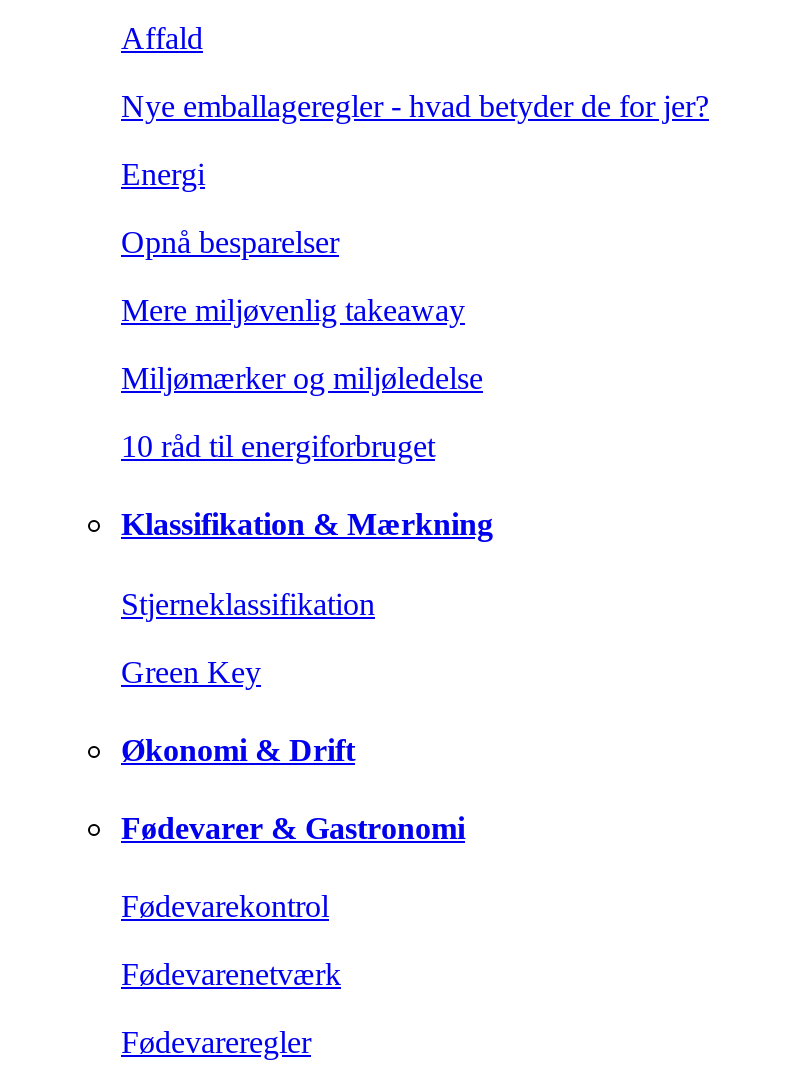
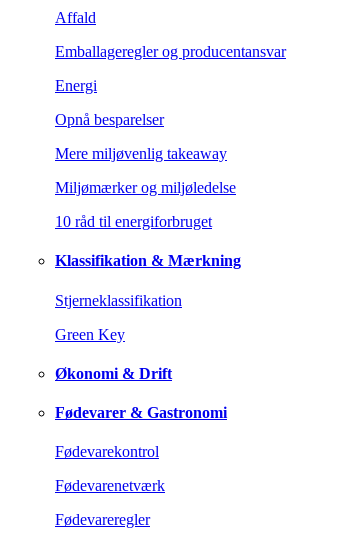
[121,89,709,123] Nye emballageregler - hvad betyder de for jer? -> [55,43,286,60] Emballageregler og producentansvar

